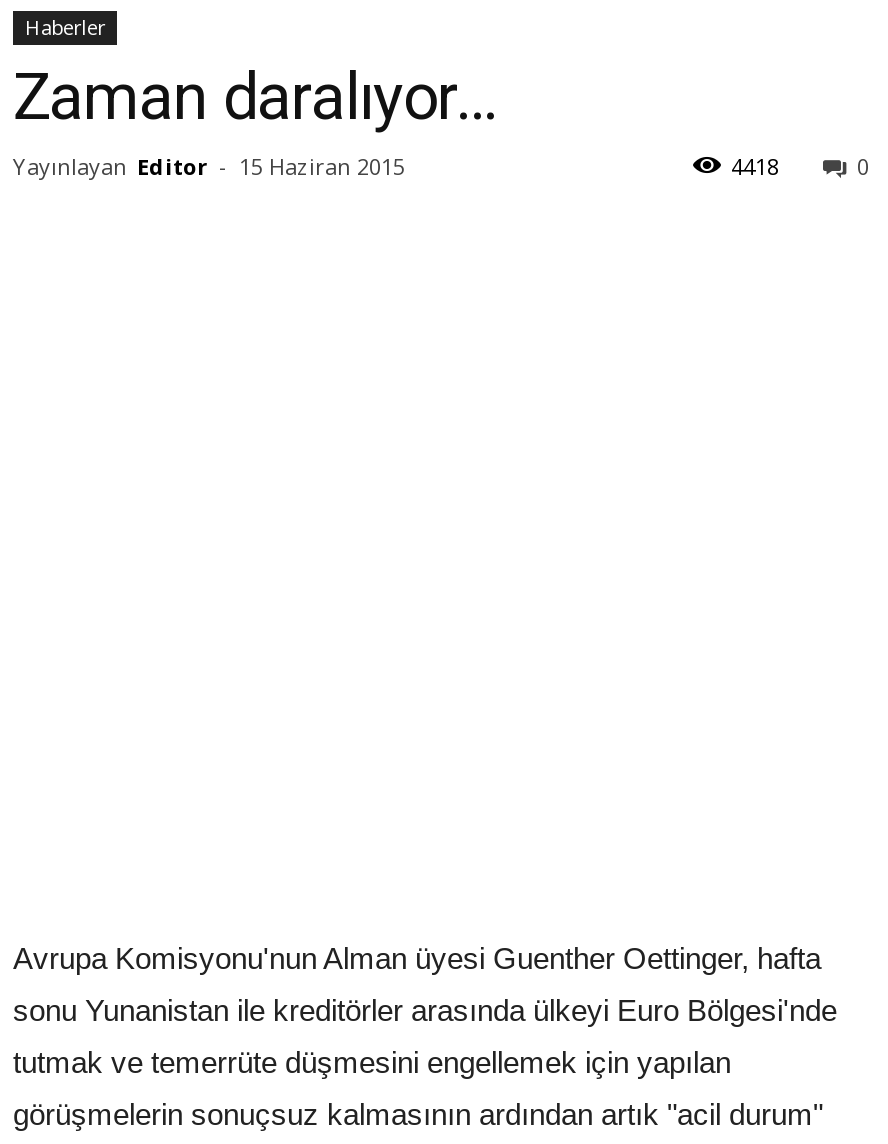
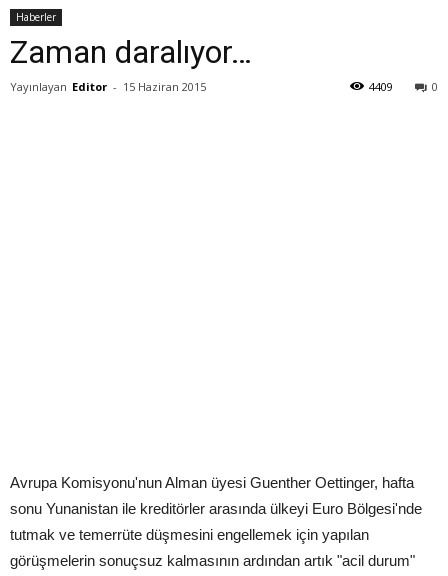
[731,151,779,181] 4418 -> [369,79,393,94] 4409

